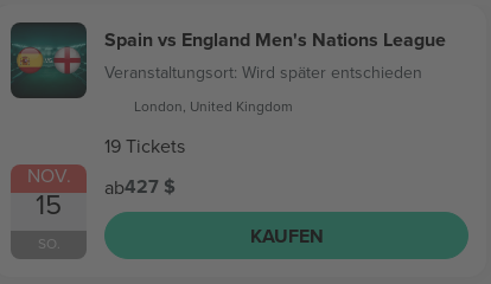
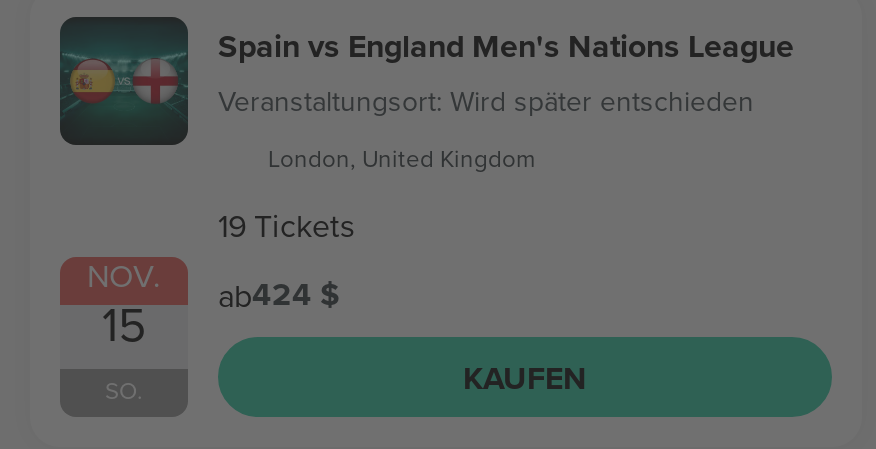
[104,173,176,200] ab427 $ -> [218,271,340,317] ab424 $

